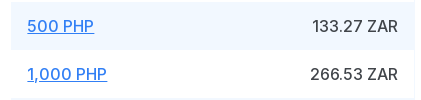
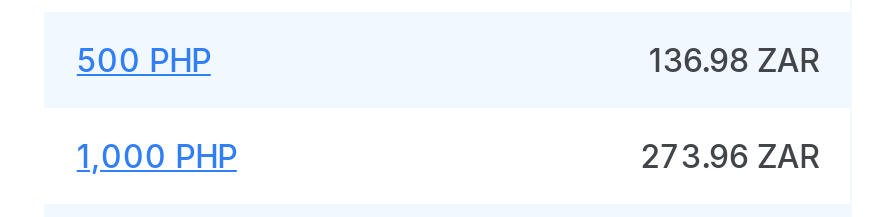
[312,16,398,36] 133.27 ZAR -> [649,40,819,80] 136.98 ZAR
[310,64,398,84] 266.53 ZAR -> [641,136,819,176] 273.96 ZAR

